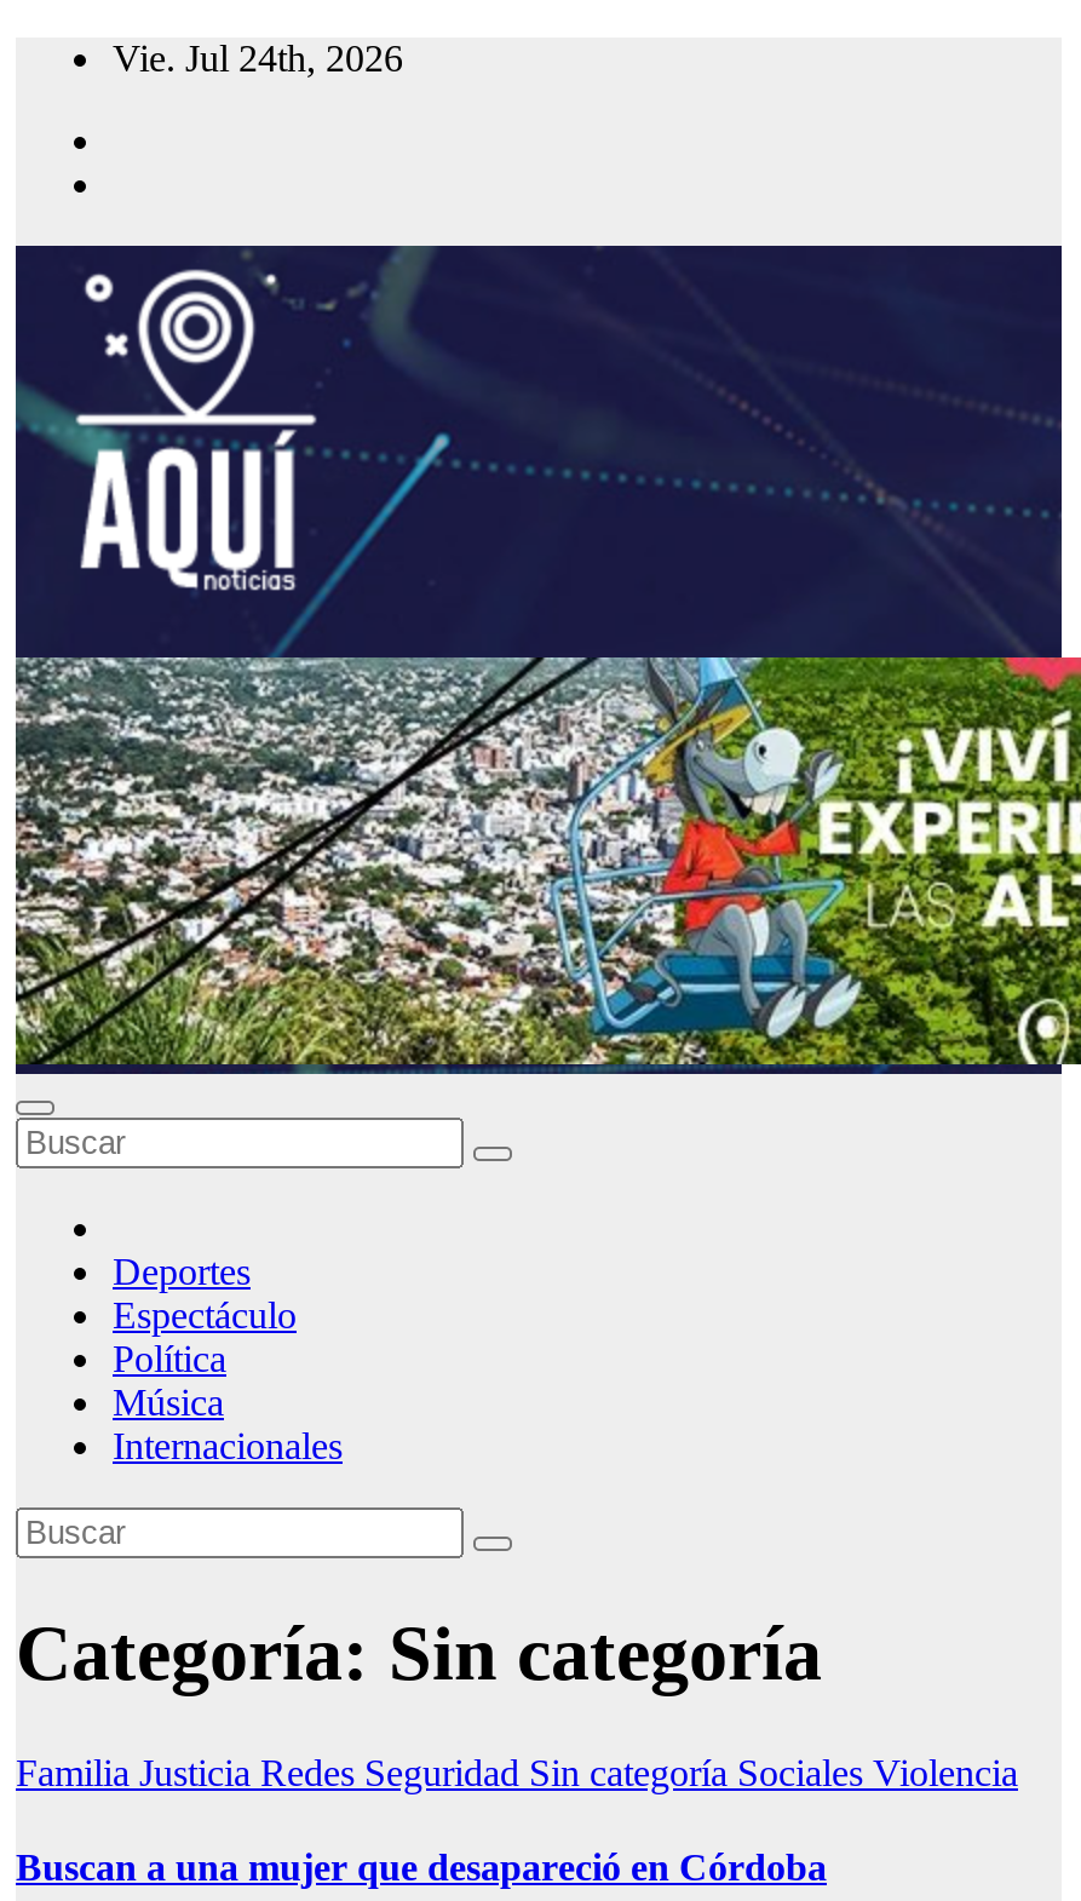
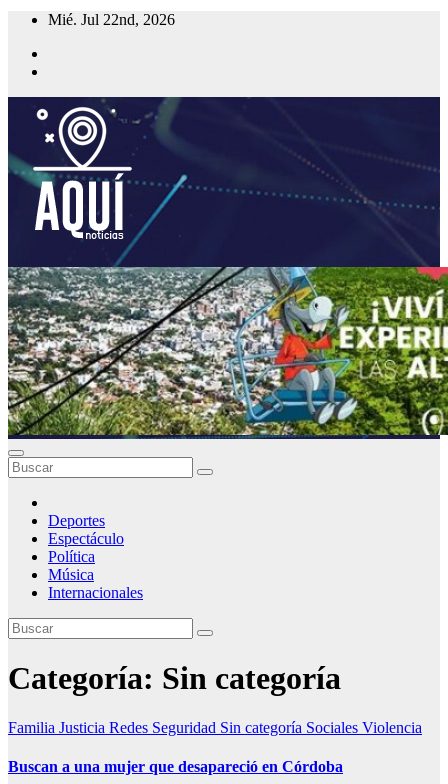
[113,38,403,79] Vie. Jul 24th, 2026 -> [48,11,175,28] Mié. Jul 22nd, 2026

